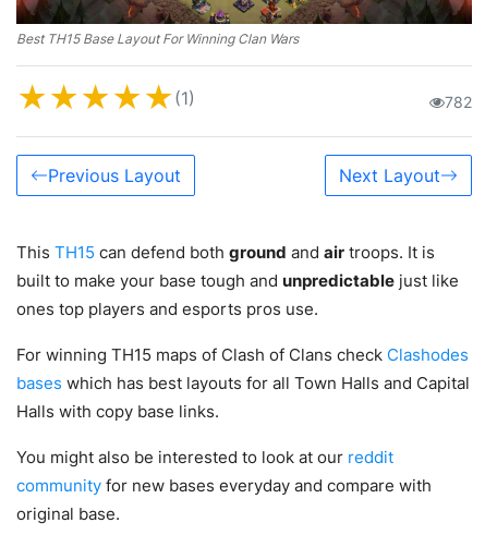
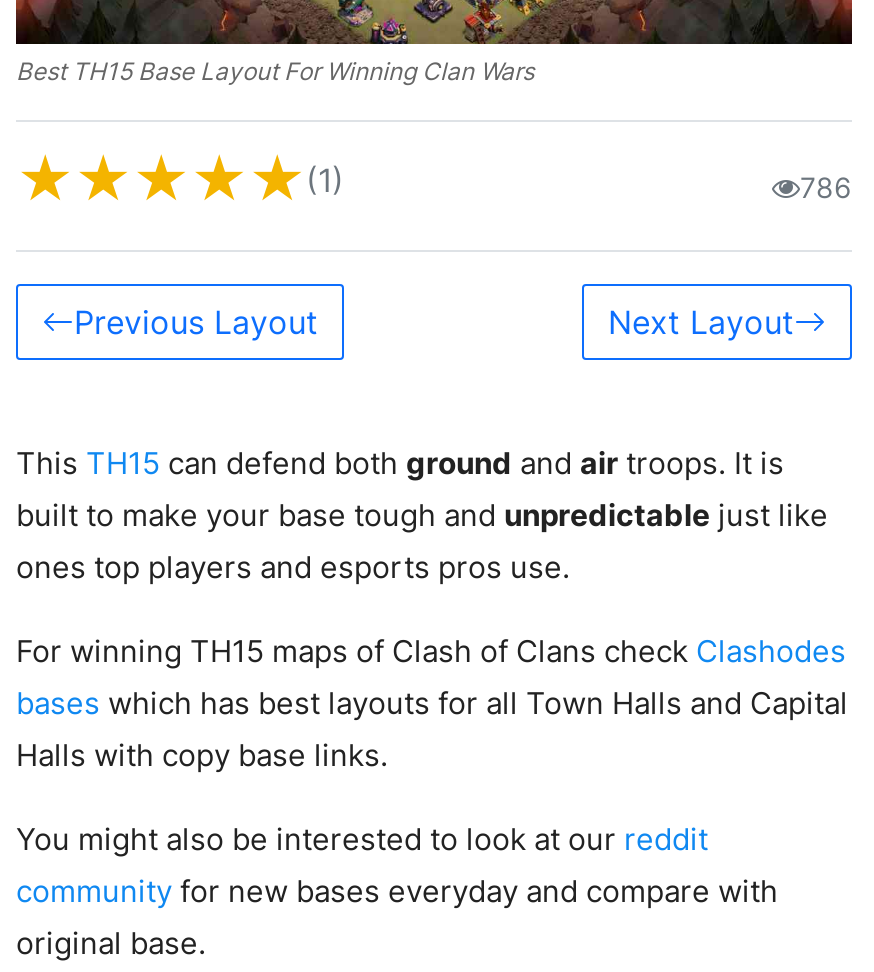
[445,92,472,111] 782 -> [800,169,852,203] 786

